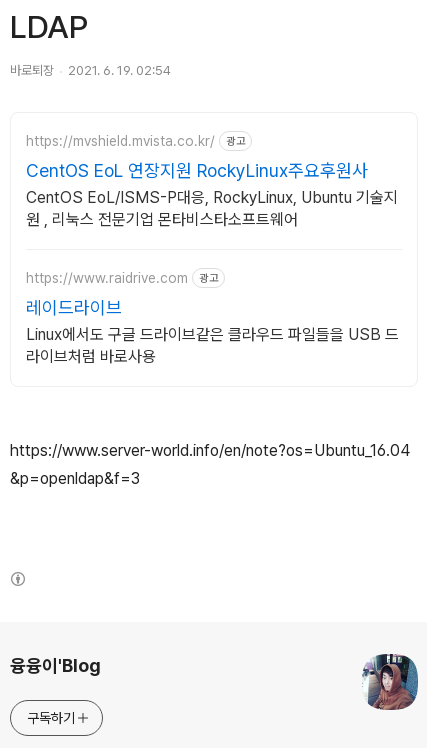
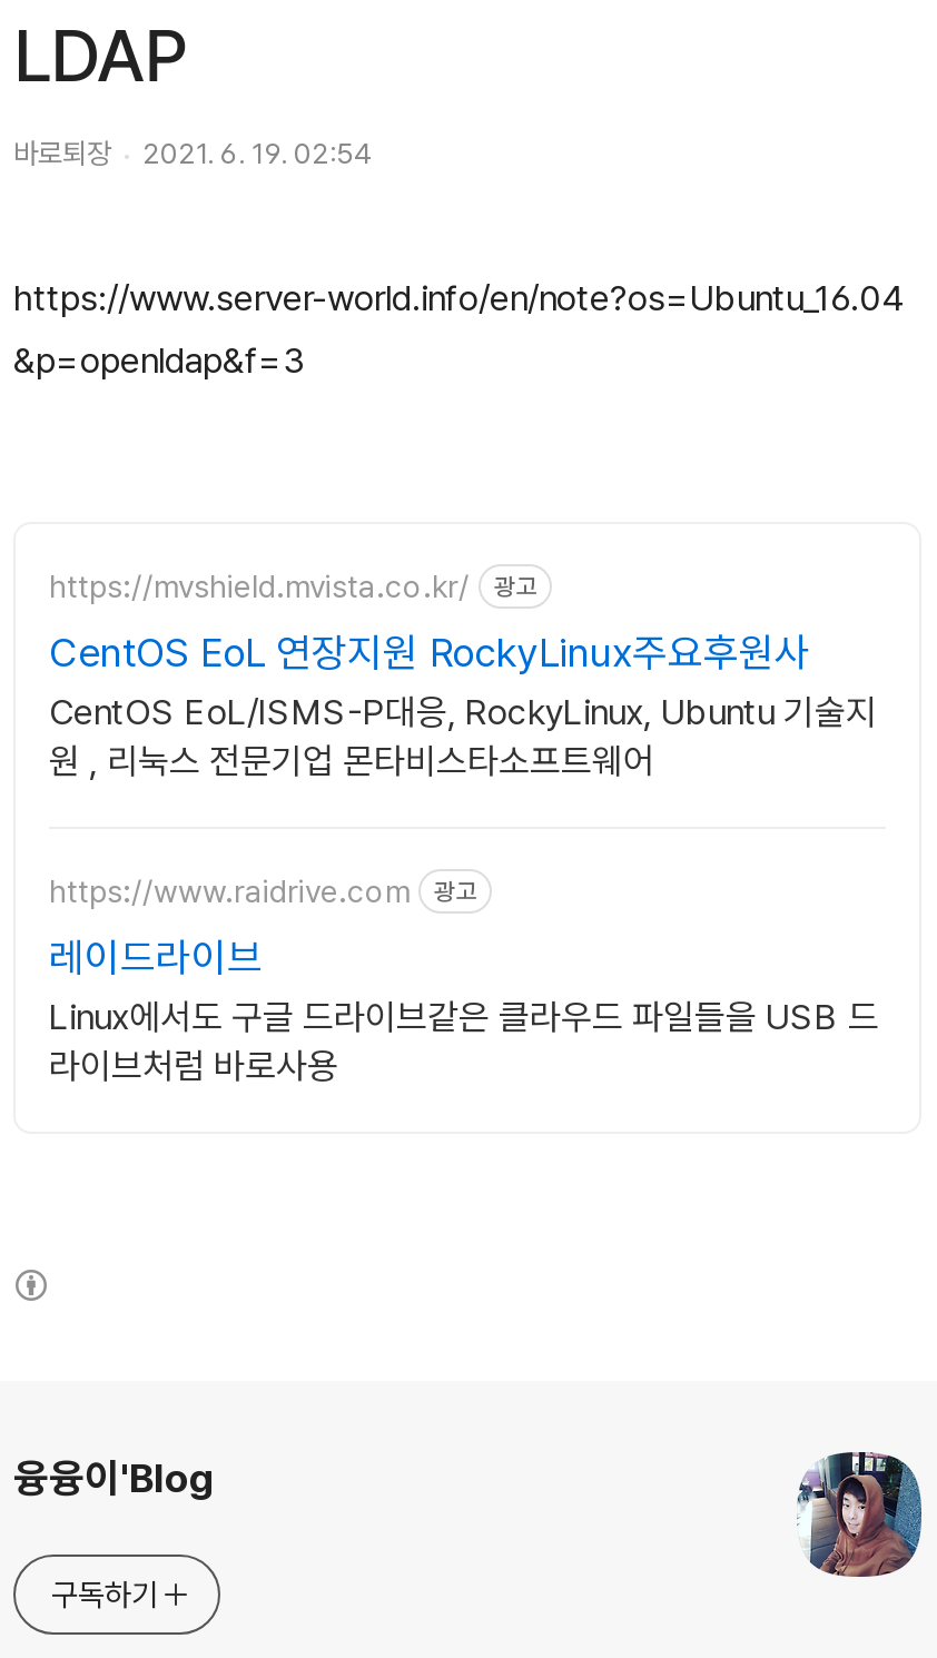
moved [26,132,399,366] -> [49,568,879,1087]: https://mvshield.mvista.co.kr/ | 광고 | CentOS EoL 연장지원 RockyLinux주요후원사 | ... | Linux에서도 구글 드라이브같은 클라우드 파일들을 USB 드 | 라이브처럼 바로사용
moved [10,441,410,488] -> [13,277,904,382]: https://www.server-world.info/en/note?os=Ubuntu_16.04 | &p=openldap&f=3

